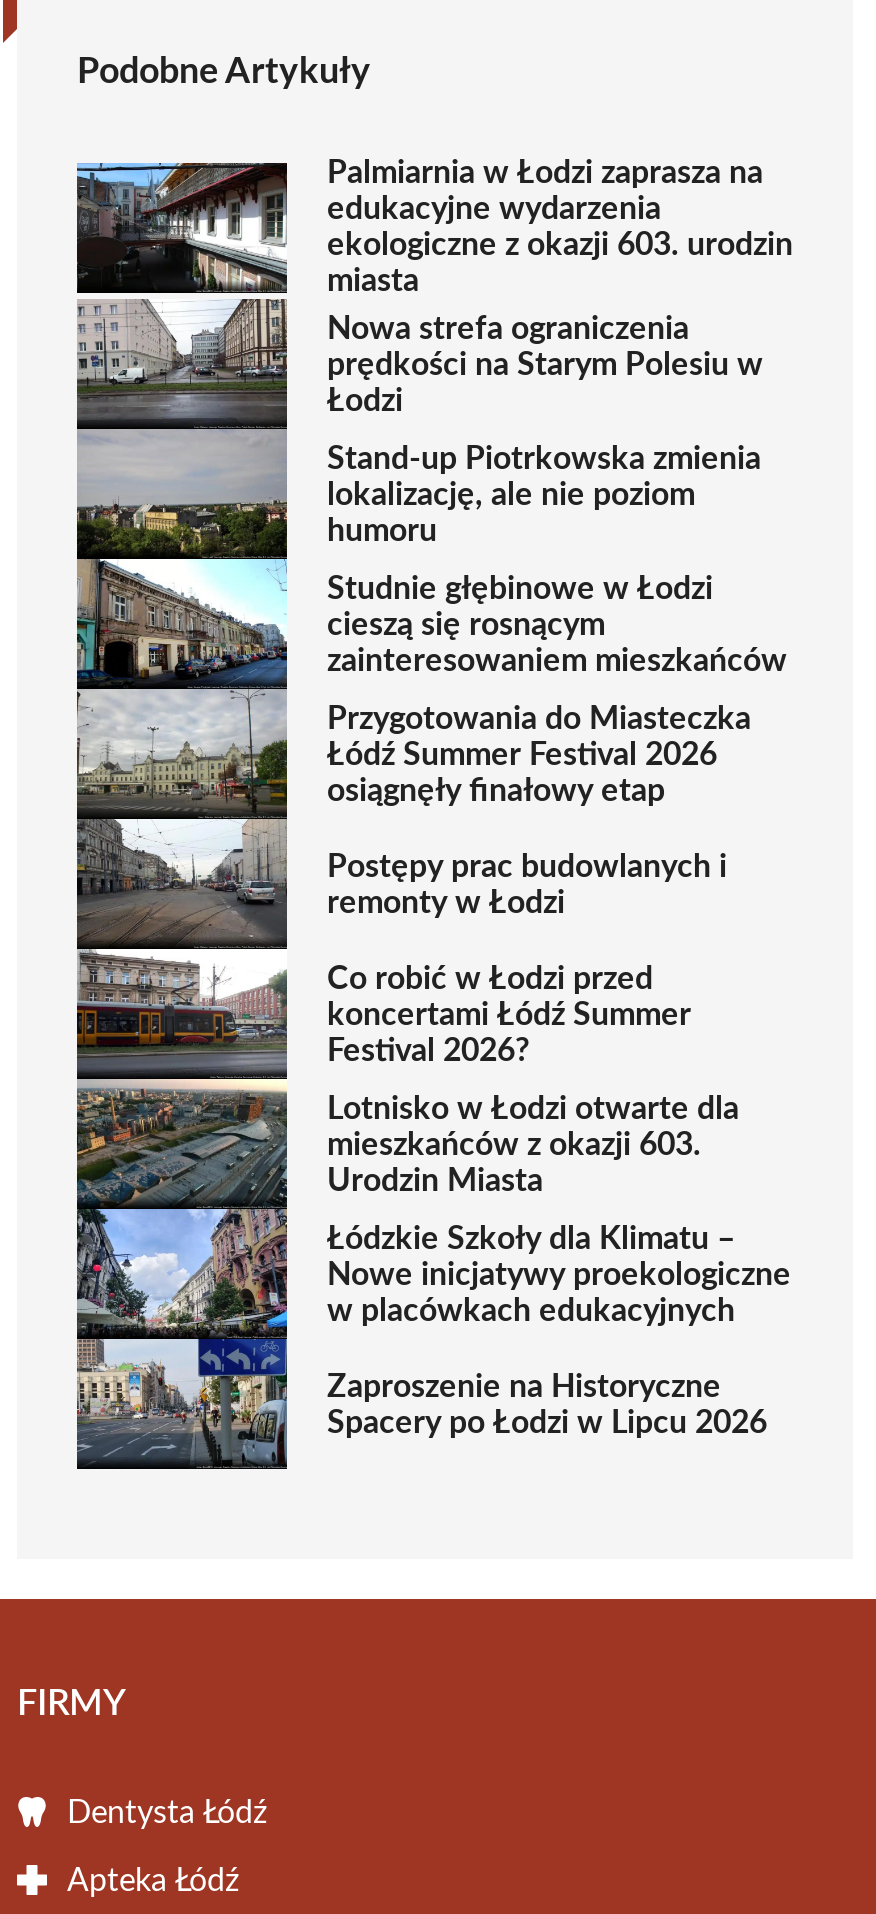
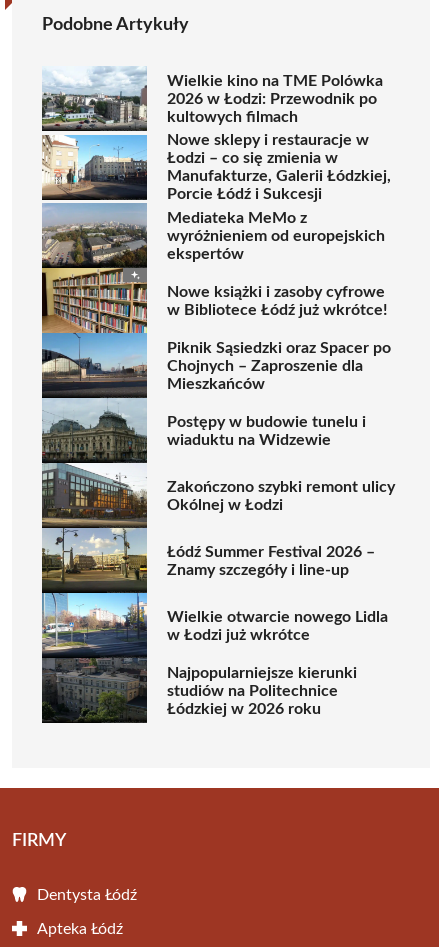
[75,157,793,1465] [image] | Palmiarnia w Łodzi zaprasza na | edukacyjne wydarzenia | ekologiczne z okazji 603. urodzin | miasta -> [41,66,383,722] [image] | Wielkie kino na TME Polówka | 2026 w Łodzi: Przewodnik po | kultowych filmach
[327,312,763,416] Nowa strefa ograniczenia | prędkości na Starym Polesiu w | Łodzi -> [167,132,391,202] Nowe sklepy i restauracje w | Łodzi – co się zmienia w | Manufakturze, Galerii Łódzkiej, | Porcie Łódź i Sukcesji
[327,442,761,546] Stand-up Piotrkowska zmienia | lokalizację, ale nie poziom | humoru -> [167,209,385,261] Mediateka MeMo z | wyróżnieniem od europejskich | ekspertów
[327,572,787,676] Studnie głębinowe w Łodzi | cieszą się rosnącym | zainteresowaniem mieszkańców -> [167,283,388,317] Nowe książki i zasoby cyfrowe | w Bibliotece Łódź już wkrótce!
[327,702,751,806] Przygotowania do Miasteczka | Łódź Summer Festival 2026 | osiągnęły finałowy etap -> [167,339,391,391] Piknik Sąsiedzki oraz Spacer po | Chojnych – Zaproszenie dla | Mieszkańców
[327,850,727,918] Postępy prac budowlanych i | remonty w Łodzi -> [167,413,366,447] Postępy w budowie tunelu i | wiaduktu na Widzewie
[327,962,691,1066] Co robić w Łodzi przed | koncertami Łódź Summer | Festival 2026? -> [167,478,395,512] Zakończono szybki remont ulicy | Okólnej w Łodzi
[327,1092,739,1196] Lotnisko w Łodzi otwarte dla | mieszkańców z okazji 603. | Urodzin Miasta -> [167,543,375,577] Łódź Summer Festival 2026 – | Znamy szczegóły i line-up
[327,1222,791,1326] Łódzkie Szkoły dla Klimatu – | Nowe inicjatywy proekologiczne | w placówkach edukacyjnych -> [167,608,388,642] Wielkie otwarcie nowego Lidla | w Łodzi już wkrótce
[327,1370,767,1438] Zaproszenie na Historyczne | Spacery po Łodzi w Lipcu 2026 -> [167,664,357,716] Najpopularniejsze kierunki | studiów na Politechnice | Łódzkiej w 2026 roku

